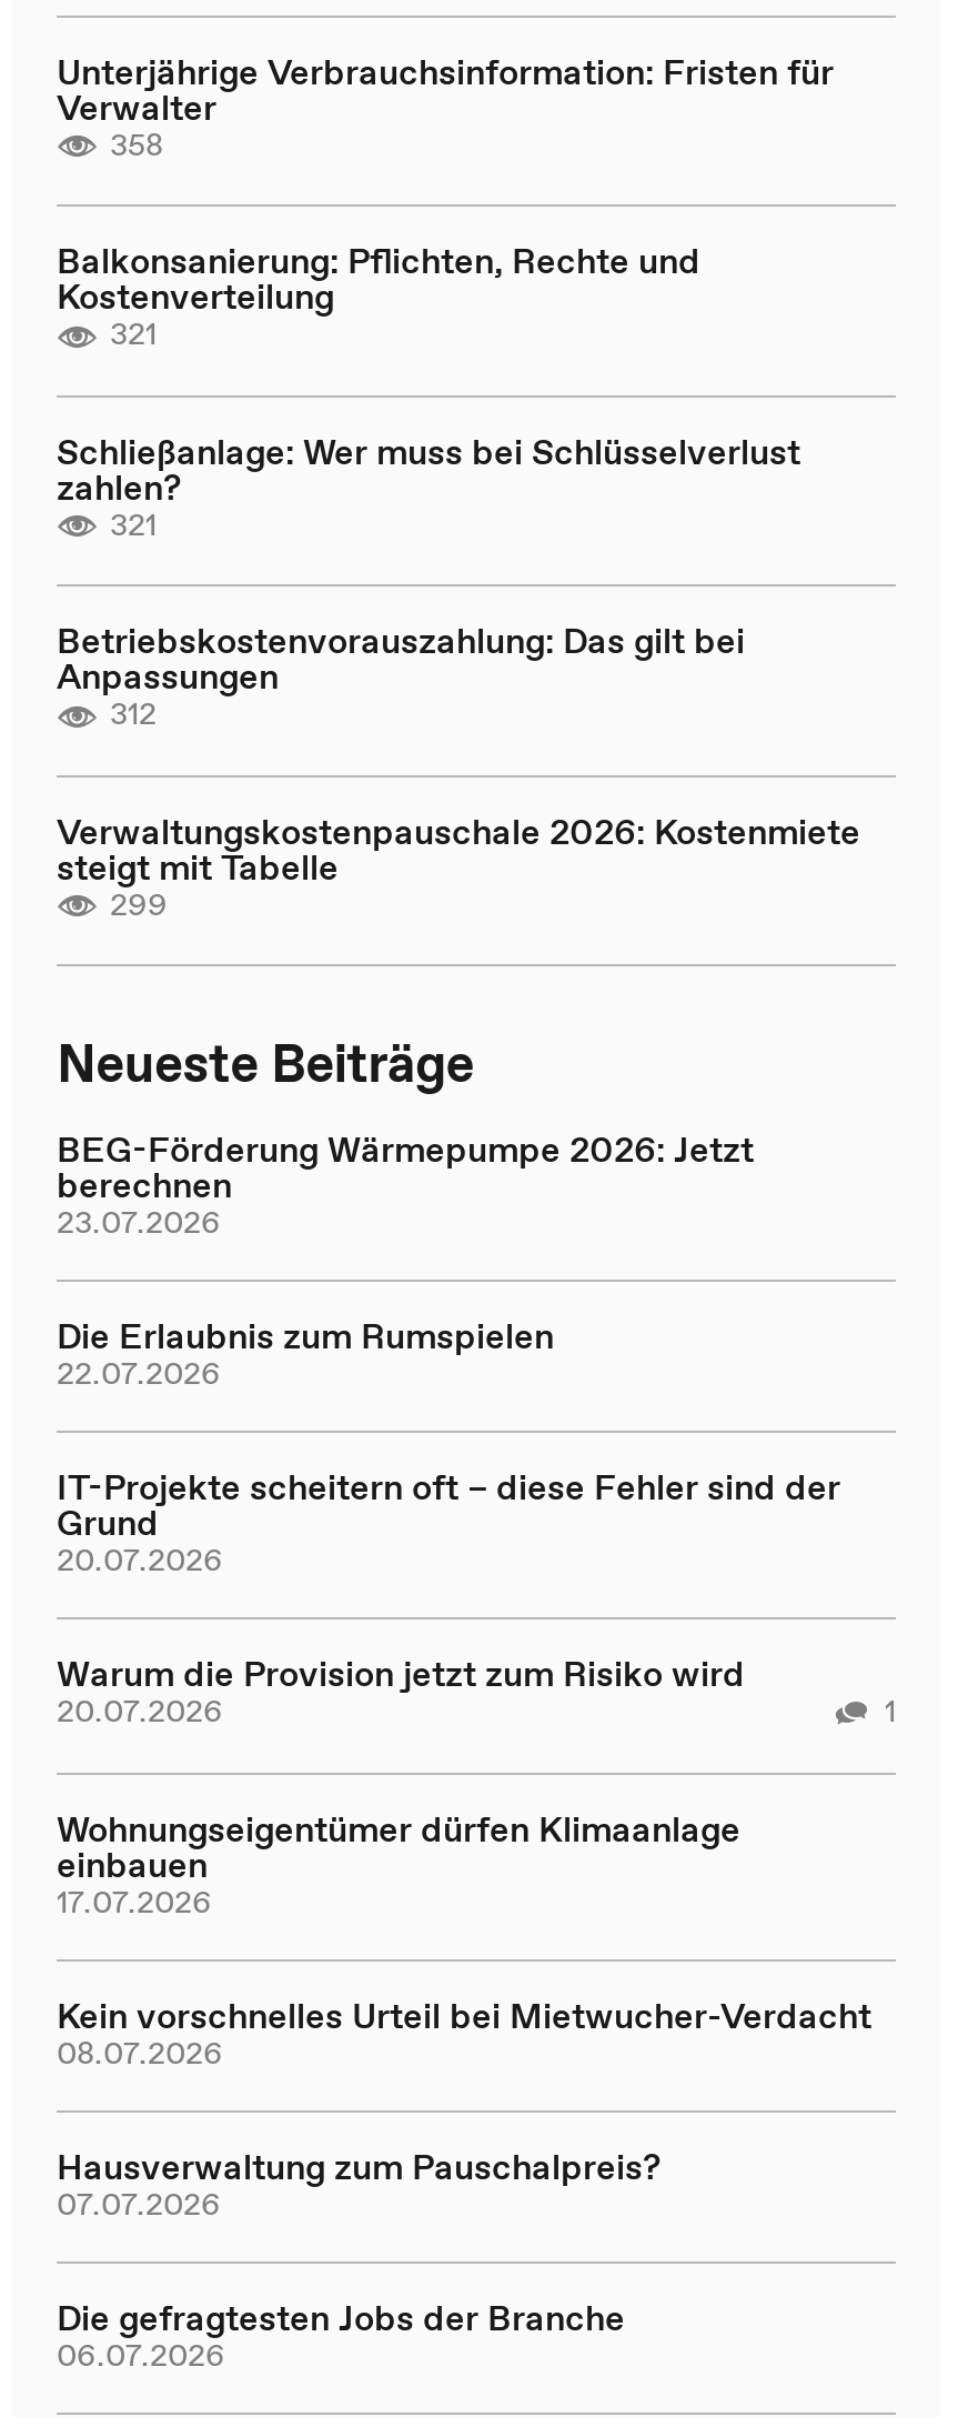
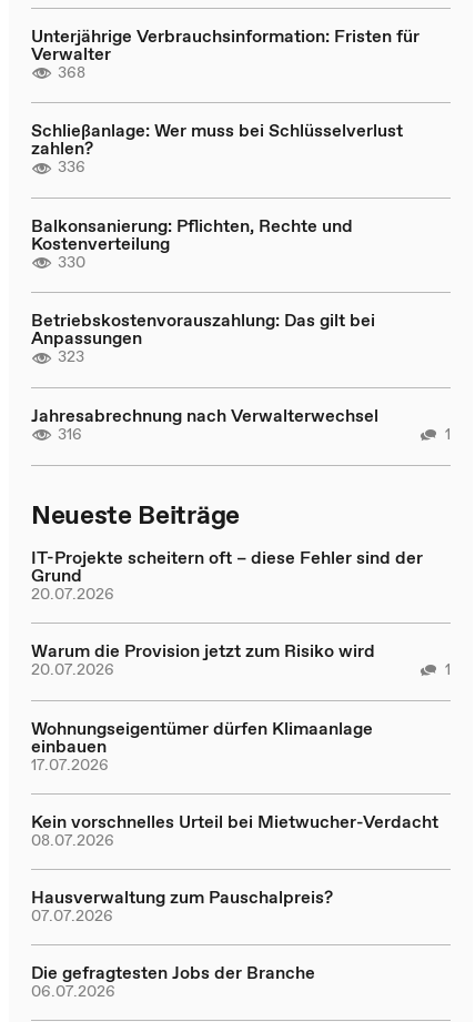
[110,121,163,355] 358 | 321 -> [58,60,85,83] 368
moved [57,235,700,320] -> [31,213,353,255]: Balkonsanierung: Pflichten, Rechte und | Kostenverteilung
[110,501,157,545] 321 -> [58,155,85,272] 336 | 330
[110,691,157,735] 312 -> [58,345,84,367] 323
[57,805,860,925] Verwaltungskostenpauschale 2026: Kostenmiete | steigt mit Tabelle | 299 -> [31,402,451,444] Jahresabrechnung nach Verwalterwechsel | 316 | 1
[57,1124,754,1395] BEG-Förderung Wärmepumpe 2026: Jetzt | berechnen | 23.07.2026 | Die Erlaubnis zum Rumspielen | 22.07.2026 -> none

